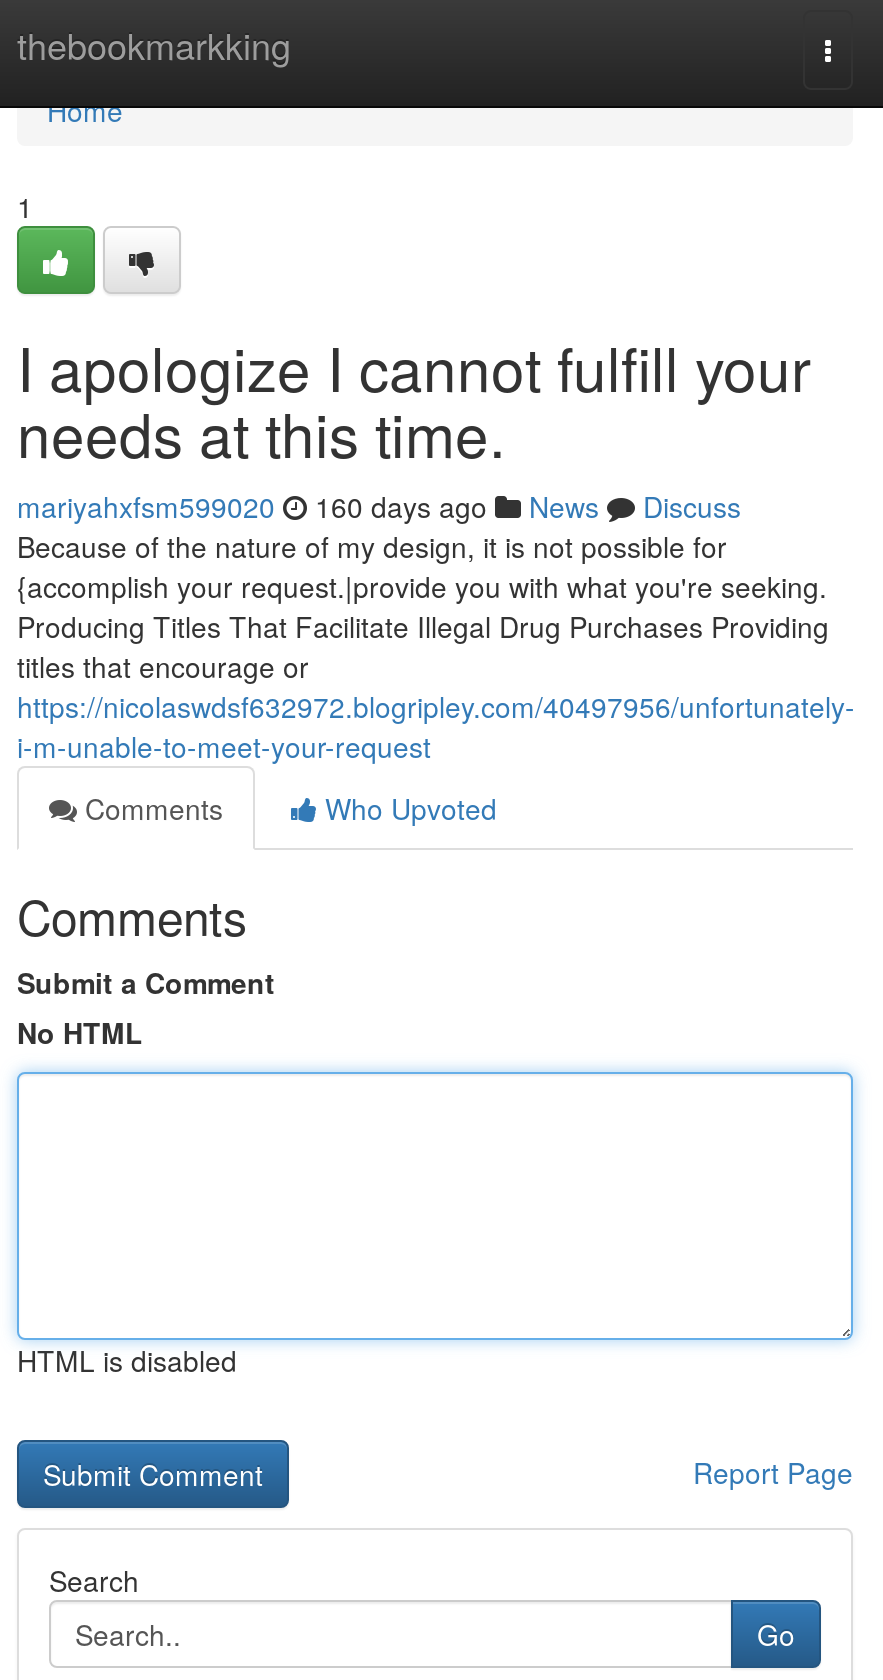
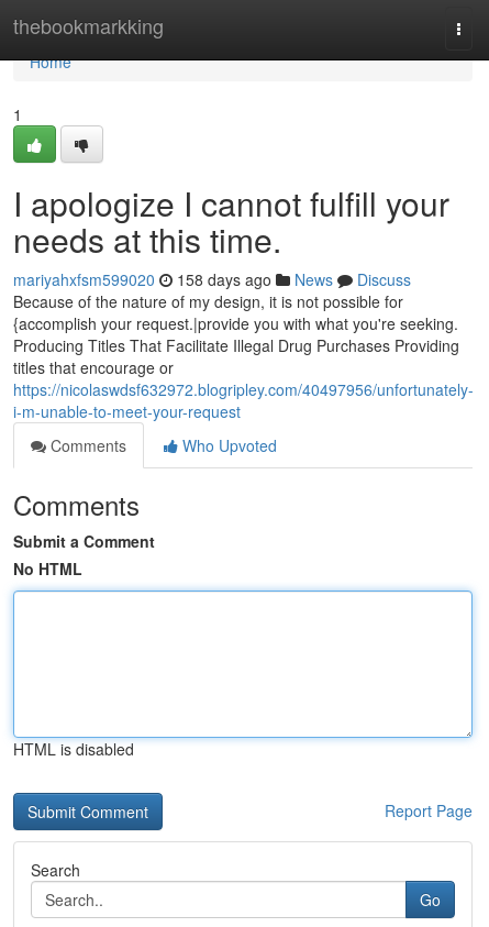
[17,486,741,526] mariyahxfsm599020 160 days ago News Discuss -> [13,268,411,290] mariyahxfsm599020 158 days ago News Discuss

